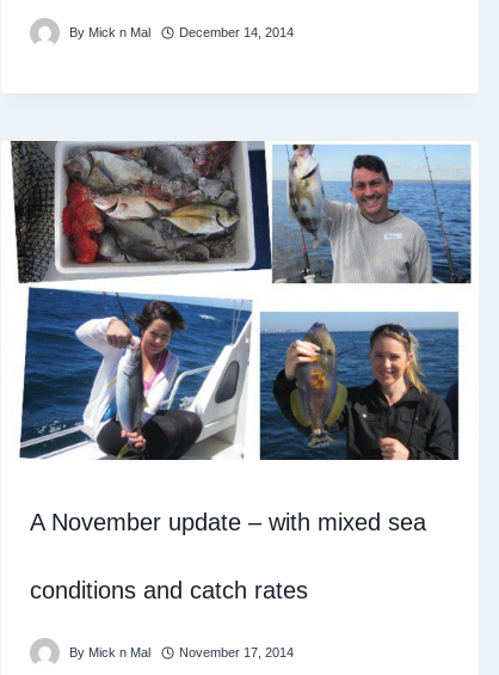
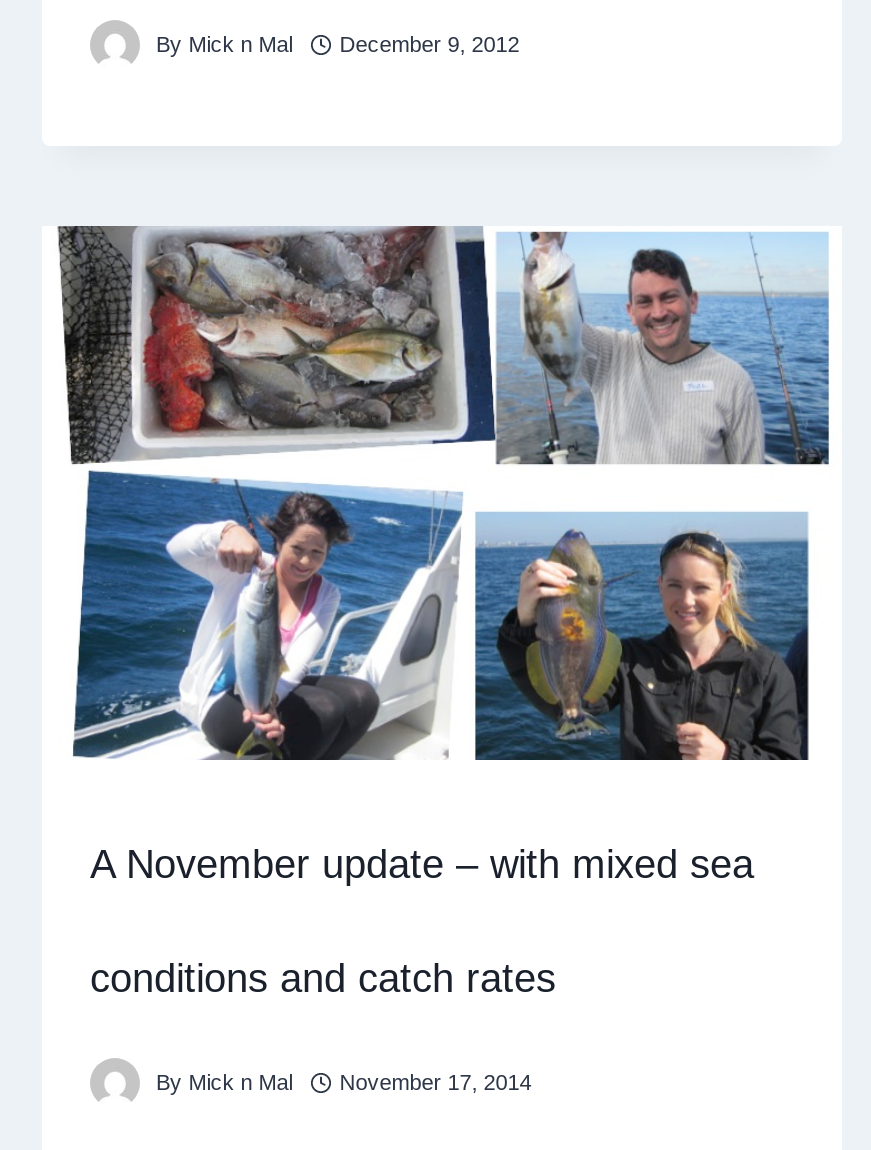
[69,25,293,40] By Mick n Mal December 14, 2014 -> [156,33,519,57] By Mick n Mal December 9, 2012

